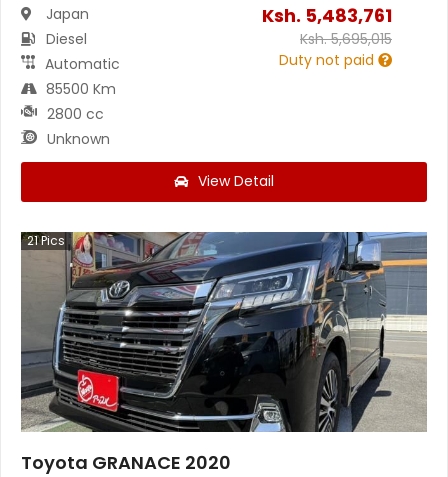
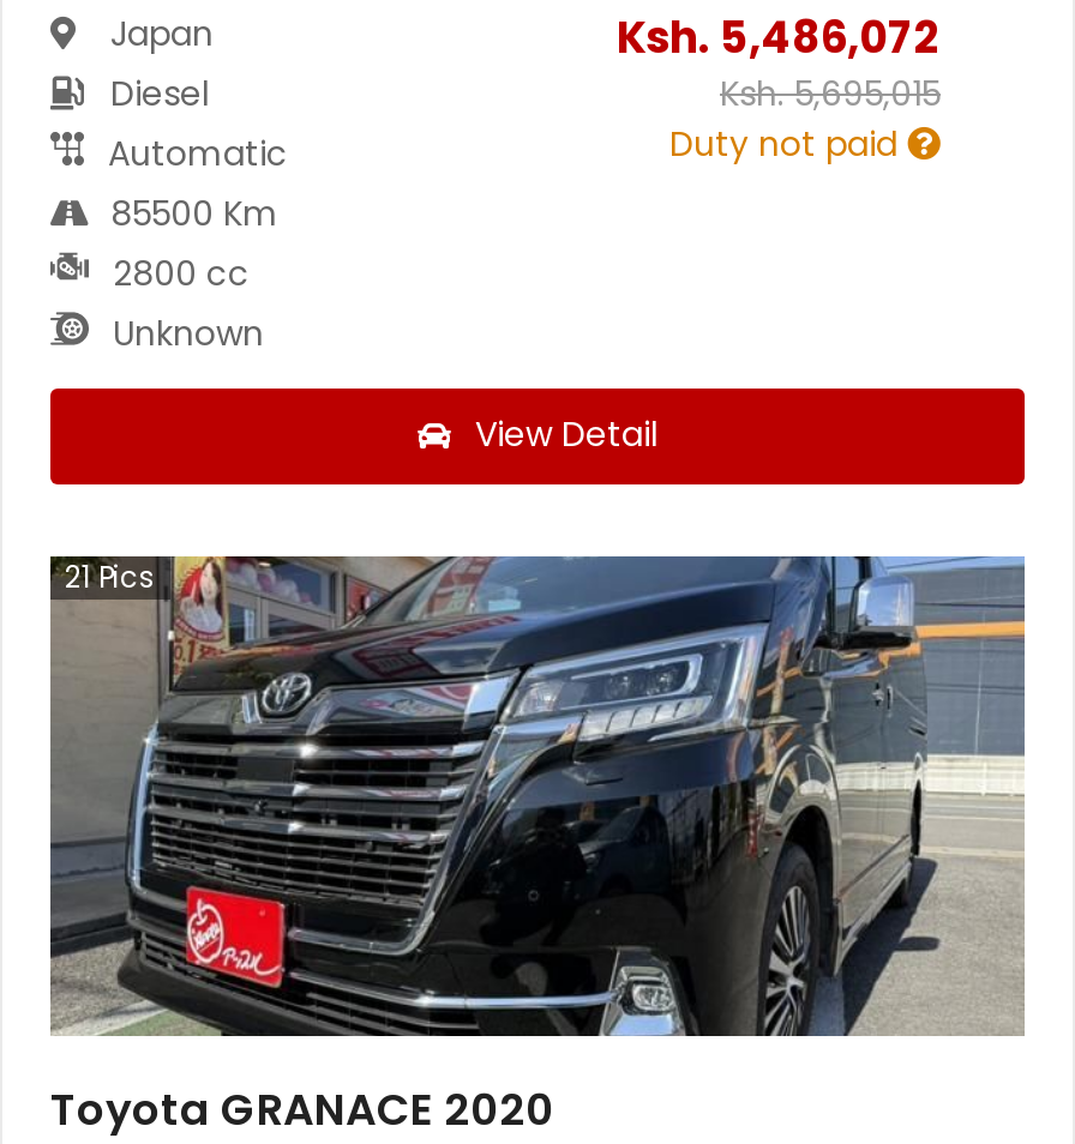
[262,2,392,27] Ksh. 5,483,761 -> [617,6,941,66] Ksh. 5,486,072

